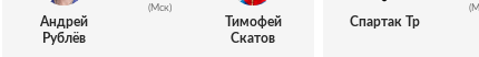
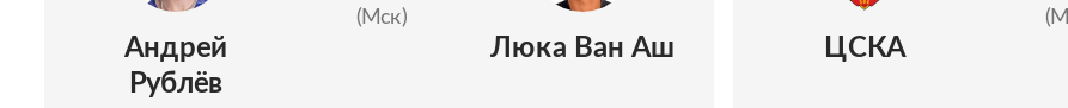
[224,15,281,45] Тимофей | Скатов -> [490,33,675,62] Люка Ван Аш
[349,15,419,29] Спартак Тр -> [824,33,905,62] ЦСКА

